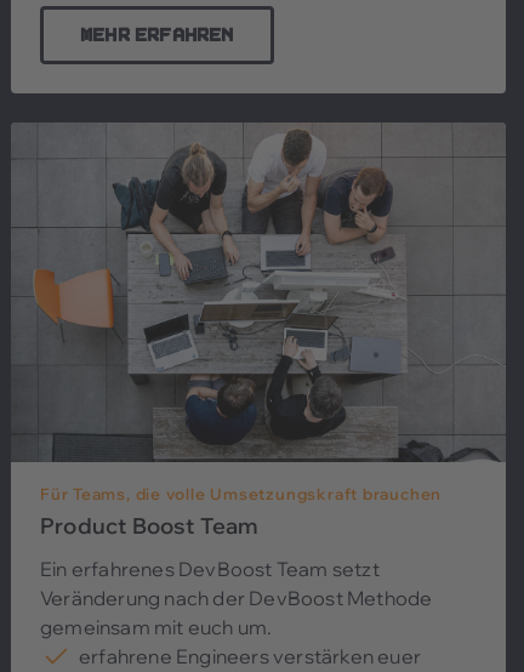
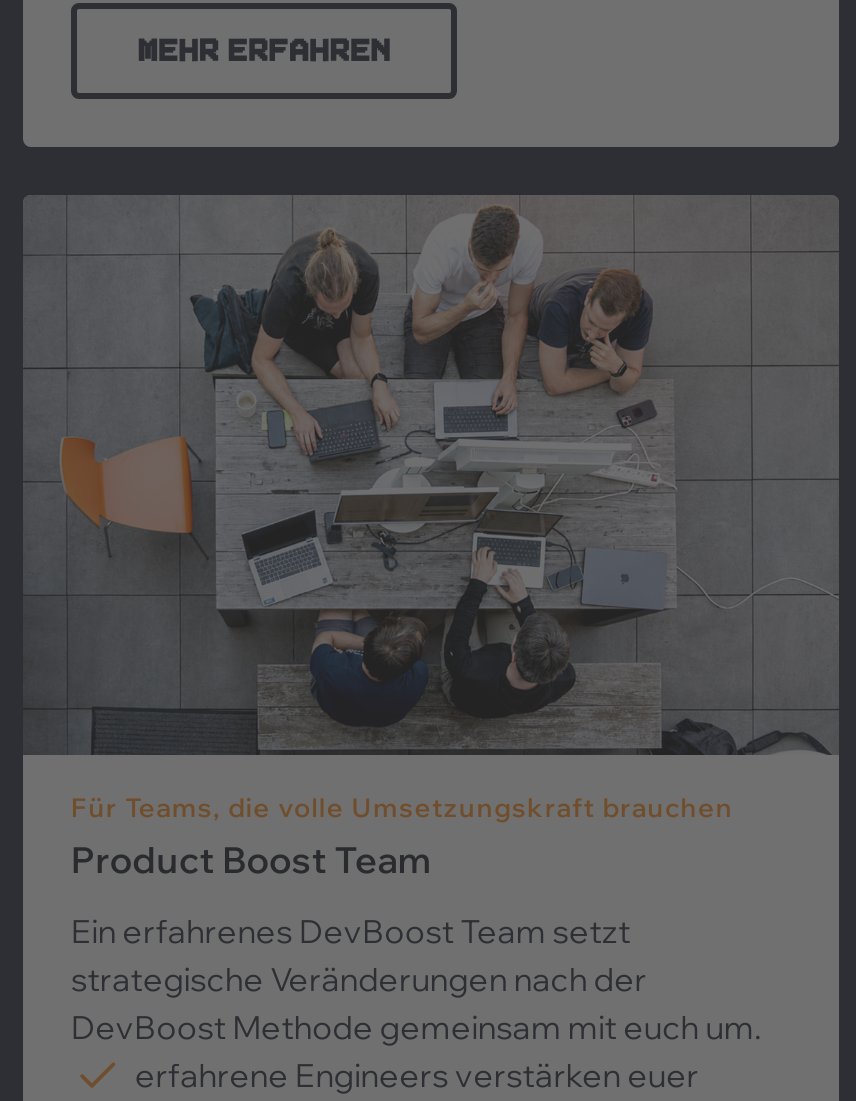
[40,586,432,639] Veränderung nach der DevBoost Methode | gemeinsam mit euch um. -> [71,959,763,1047] strategische Veränderungen nach der | DevBoost Methode gemeinsam mit euch um.

